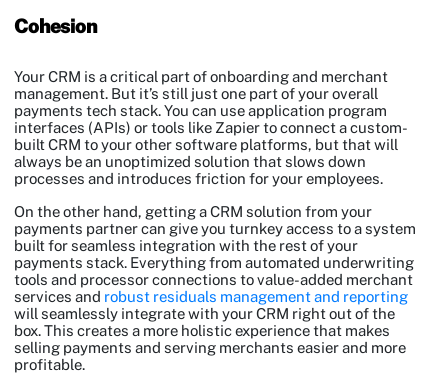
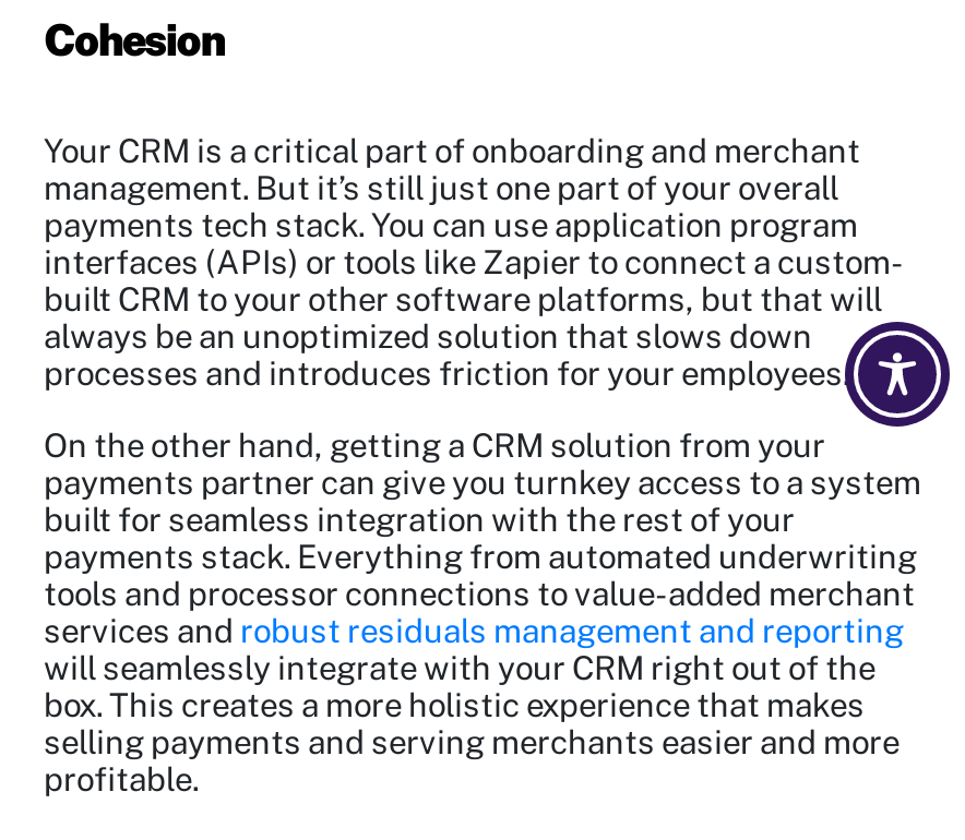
none -> [847,320,952,429] [image]

